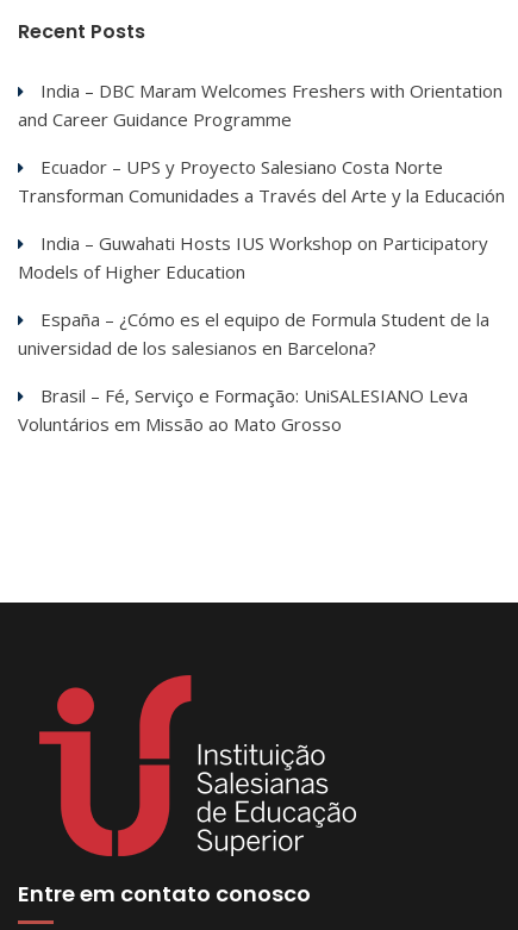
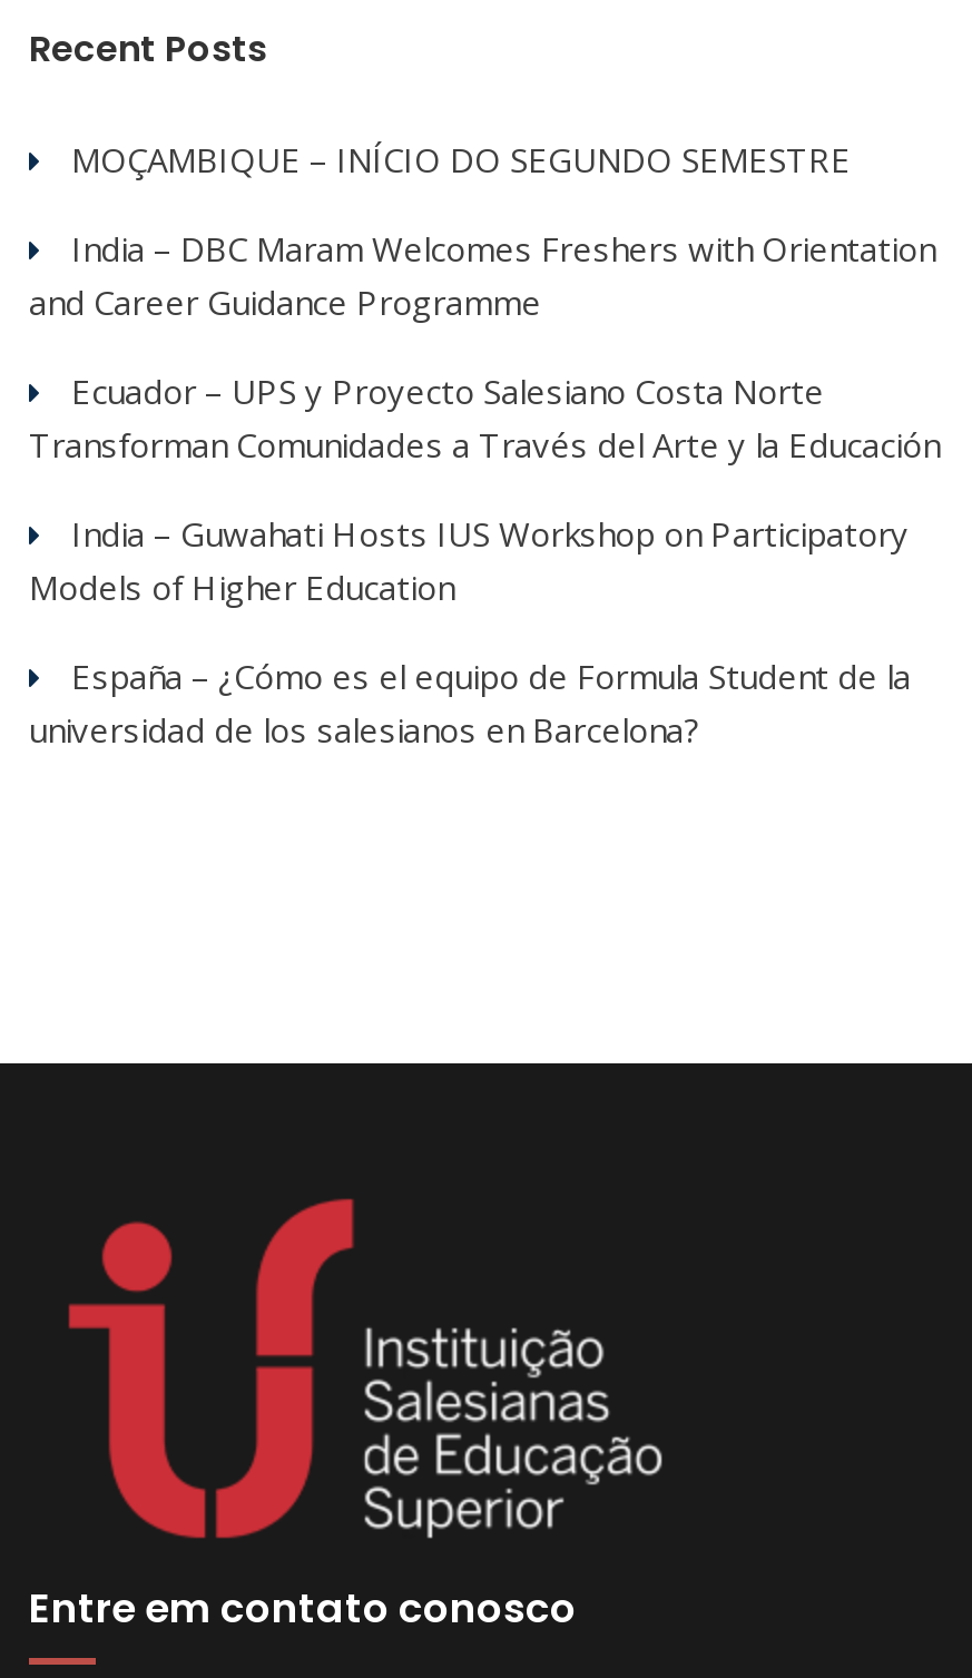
none -> [71,136,851,180] MOÇAMBIQUE – INÍCIO DO SEGUNDO SEMESTRE
moved [18,78,505,359] -> [29,225,940,750]: India – DBC Maram Welcomes Freshers with Orientation | and Career Guidance Programme | Ecuador – UPS y Proyecto Salesiano Costa Norte | Transforman Comunidades a Través del Arte y la Educación | India – Guwahati Hosts IUS Workshop on Participatory | Models of Higher Education | España – ¿Cómo es el equipo de Formula Student de la | universidad de los salesianos en Barcelona?
[18,383,468,435] Brasil – Fé, Serviço e Formação: UniSALESIANO Leva | Voluntários em Missão ao Mato Grosso -> none

